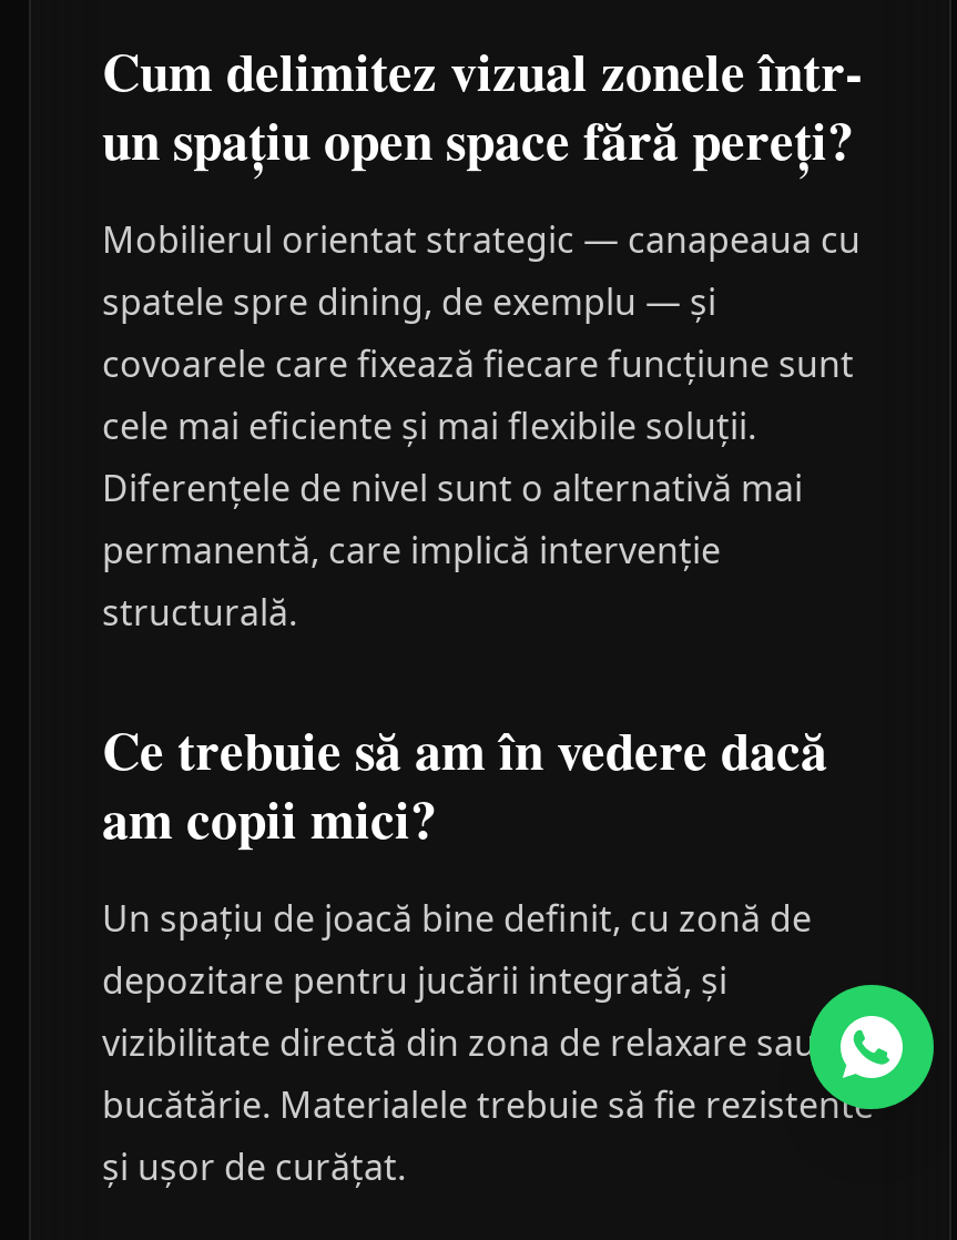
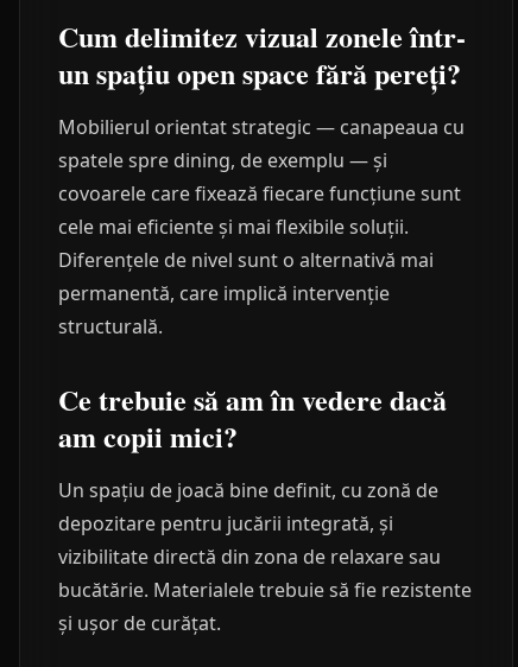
[814,983,936,1111] [image] -> none

